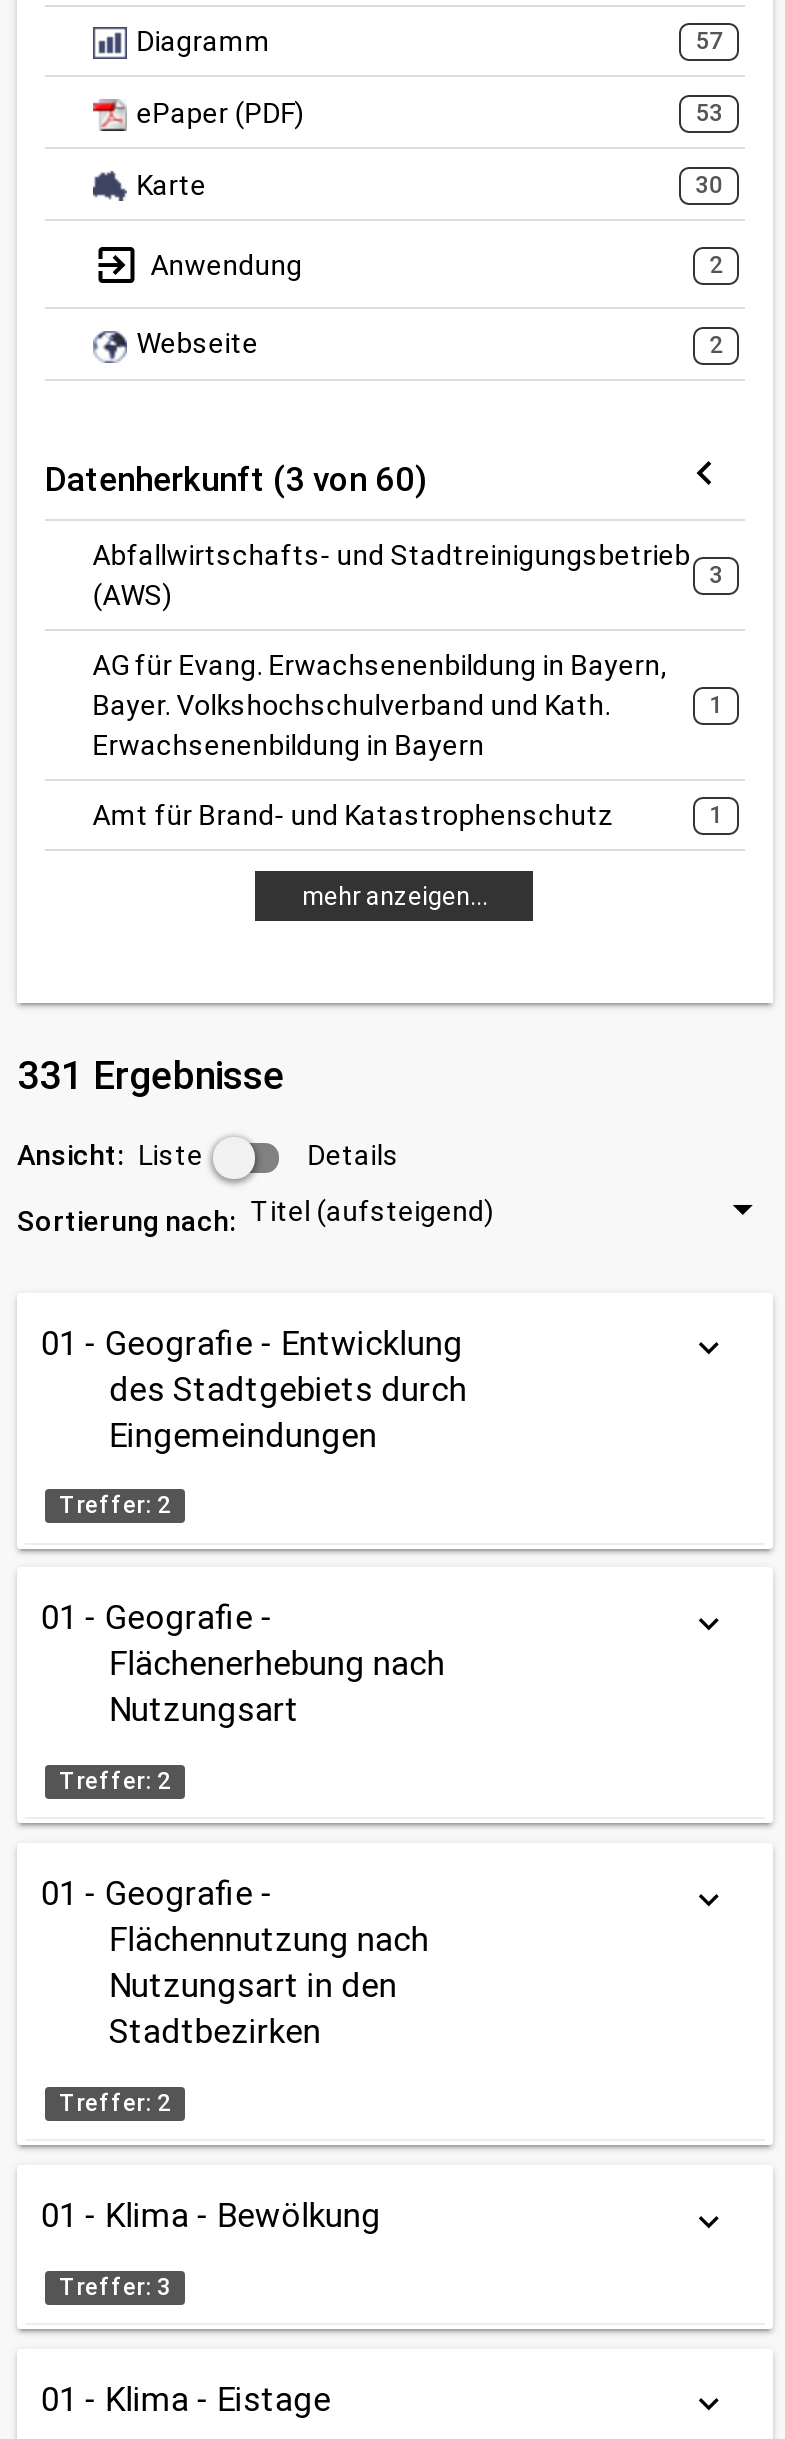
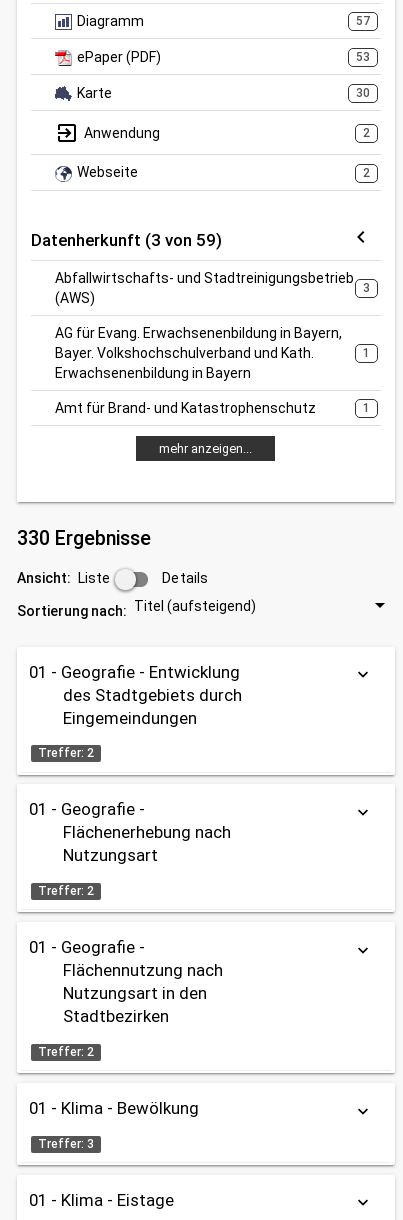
[45,458,427,498] Datenherkunft (3 von 60) -> [31,230,222,250] Datenherkunft (3 von 59)
[17,1052,285,1098] 331 Ergebnisse -> [17,526,151,549] 330 Ergebnisse

